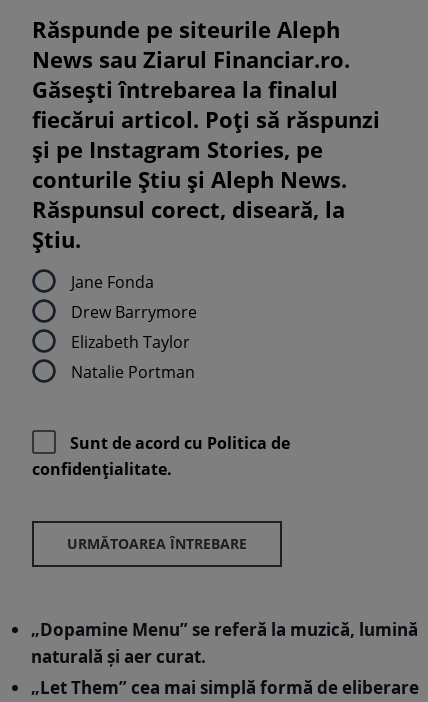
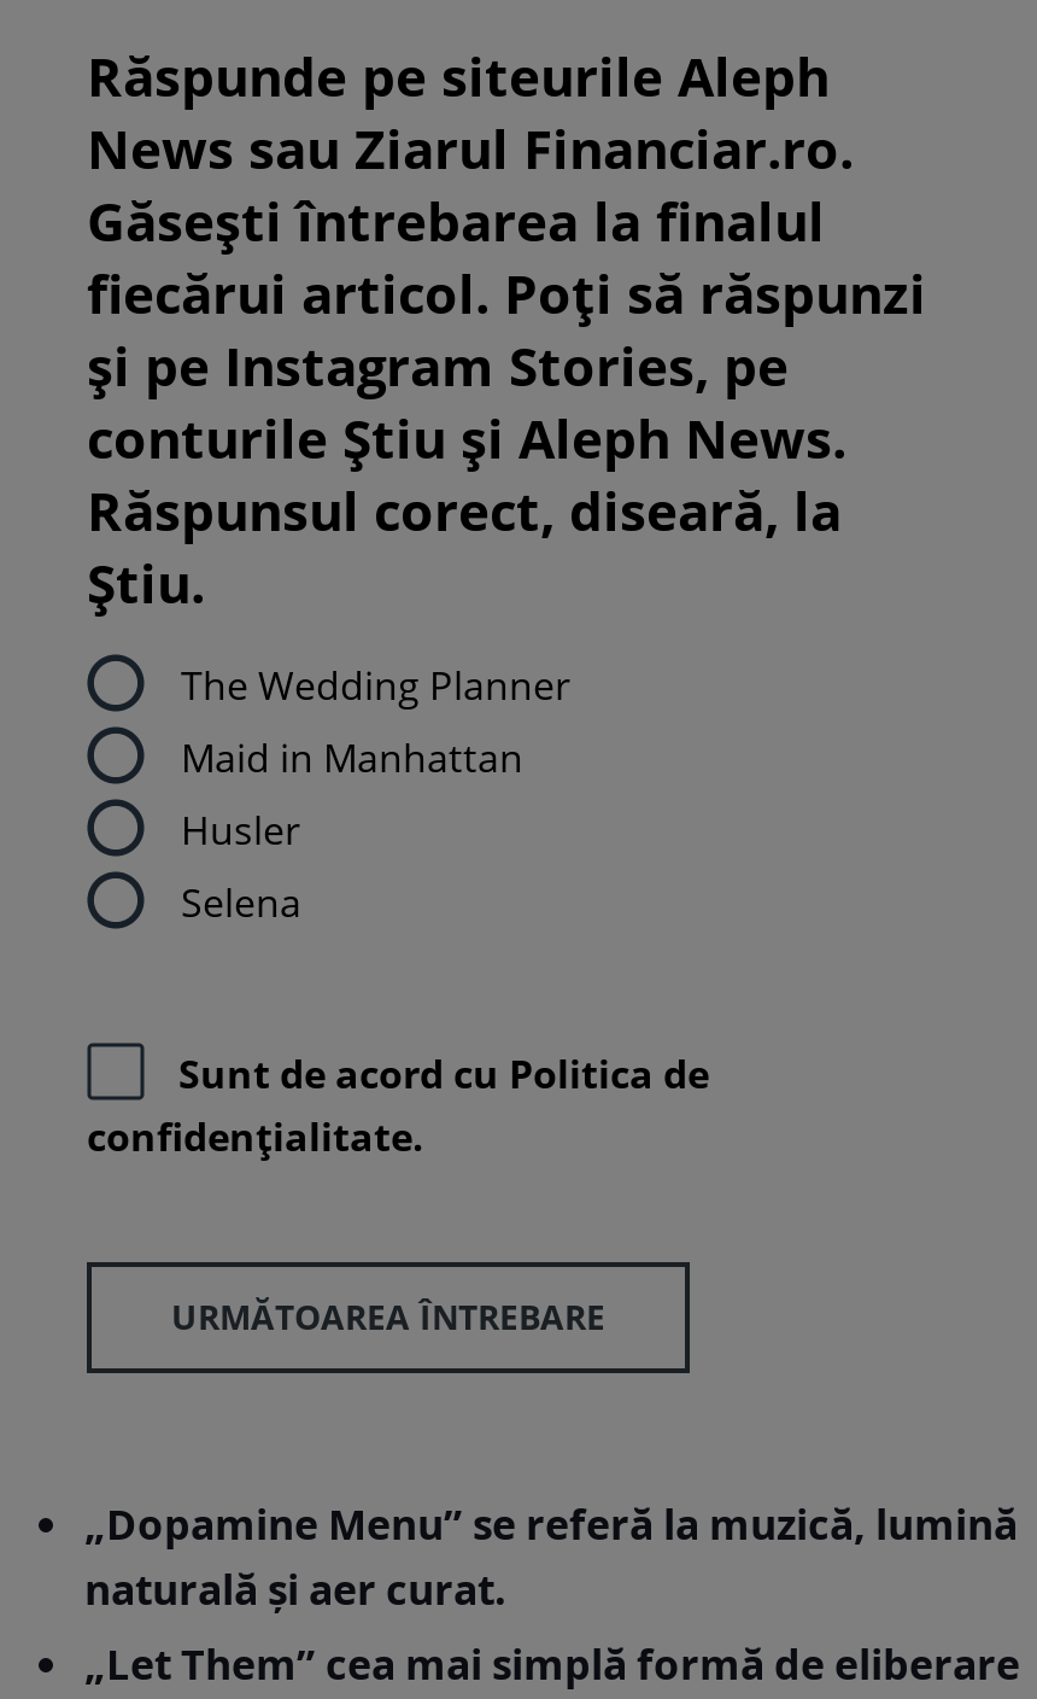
[71,271,197,383] Jane Fonda | Drew Barrymore | Elizabeth Taylor | Natalie Portman -> [181,659,572,929] The Wedding Planner | Maid in Manhattan | Husler | Selena

